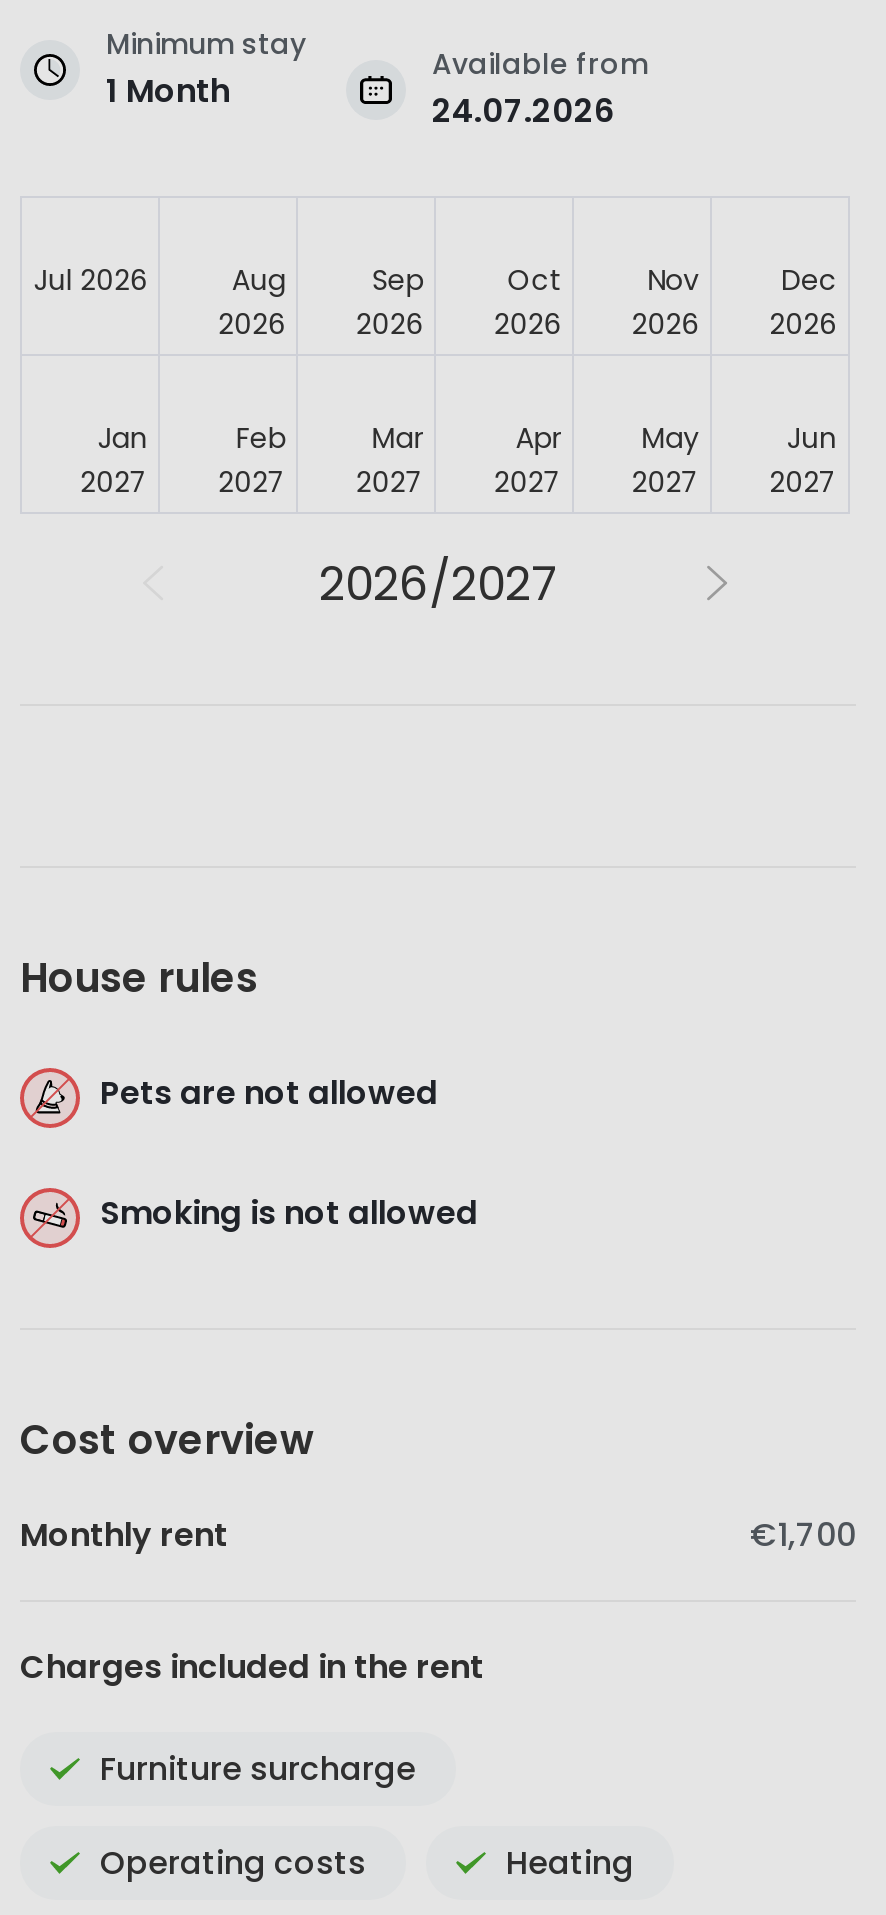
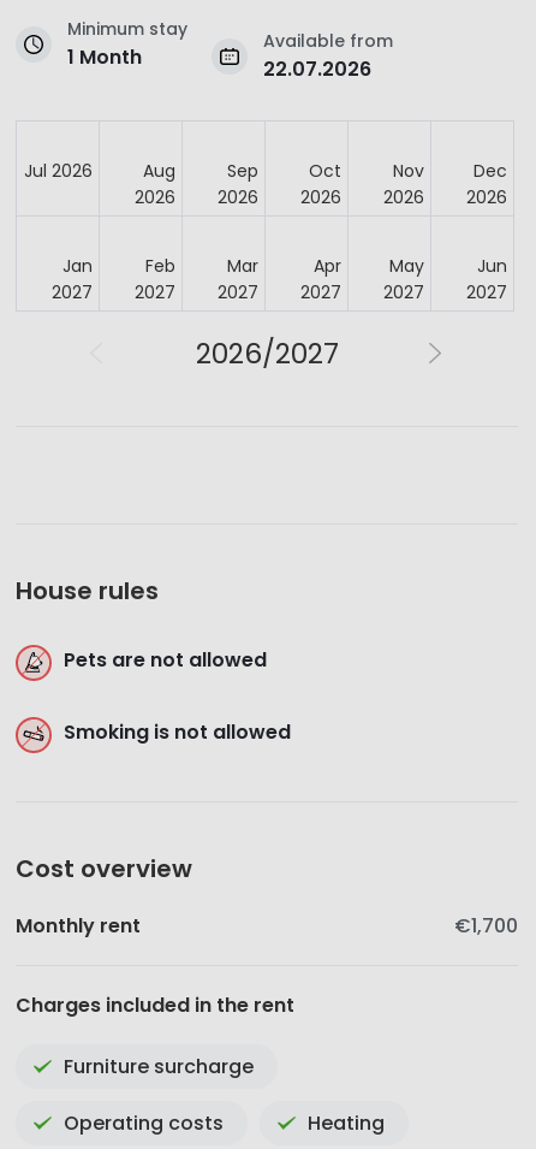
[432,88,614,134] 24.07.2026 -> [263,55,371,83] 22.07.2026

